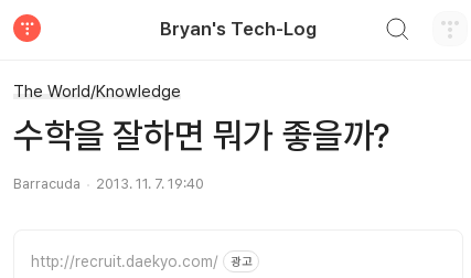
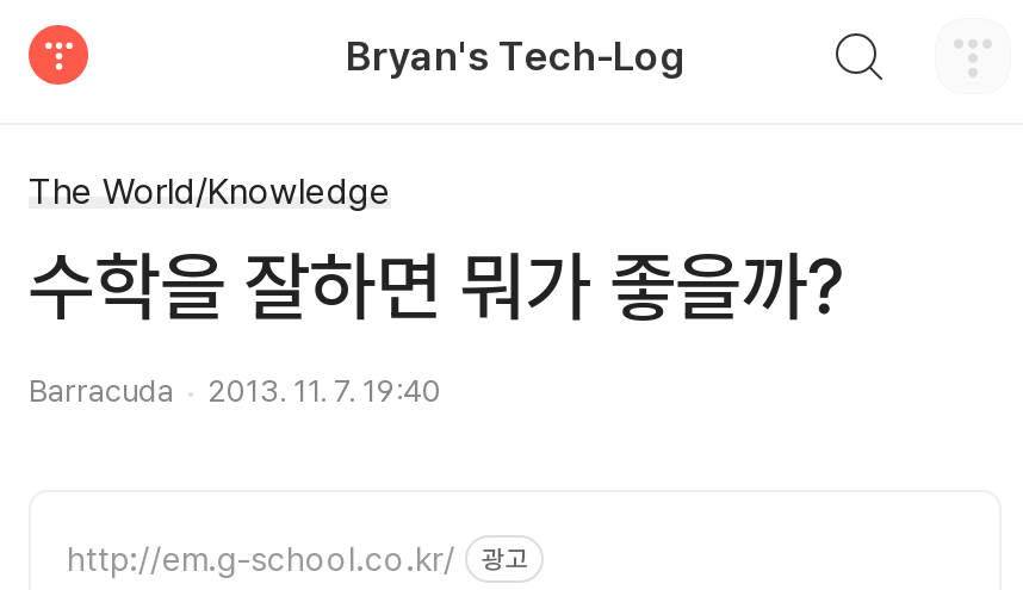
[31,252,218,270] http://recruit.daekyo.com/ -> [67,539,455,577] http://em.g-school.co.kr/

